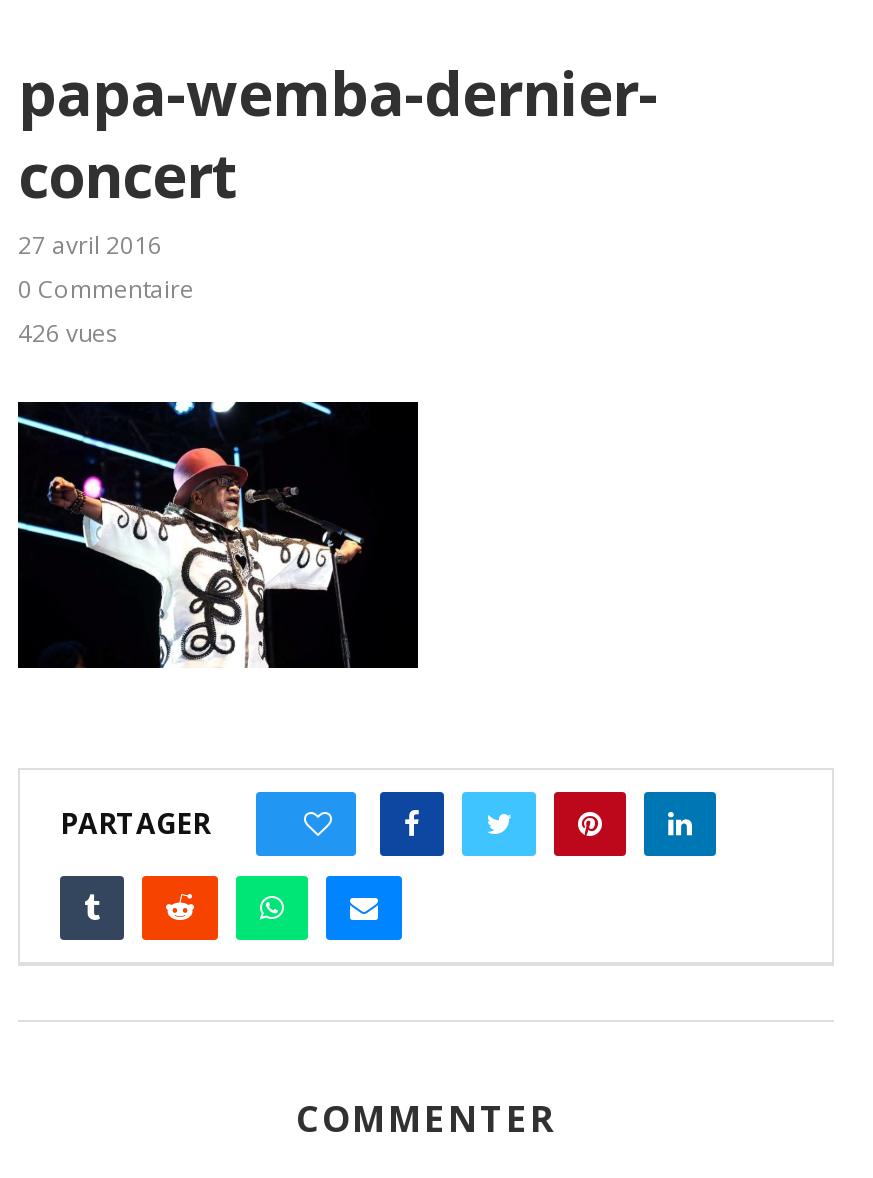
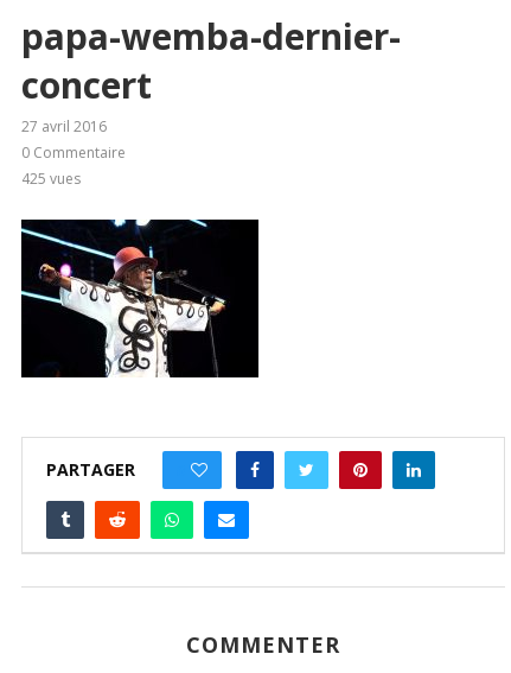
[18,316,118,350] 426 vues -> [21,169,81,189] 425 vues

